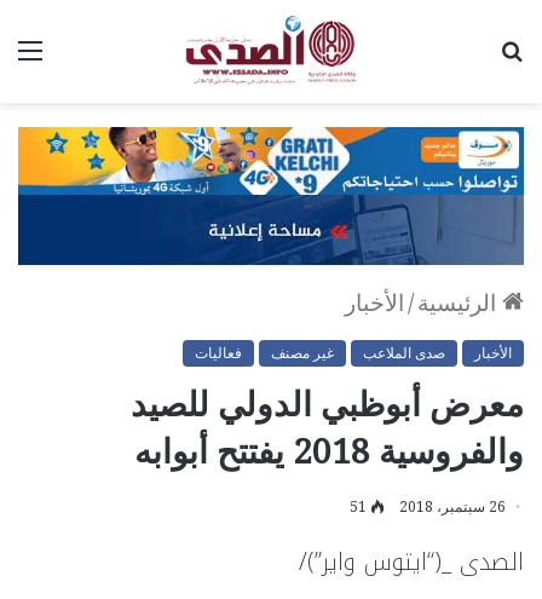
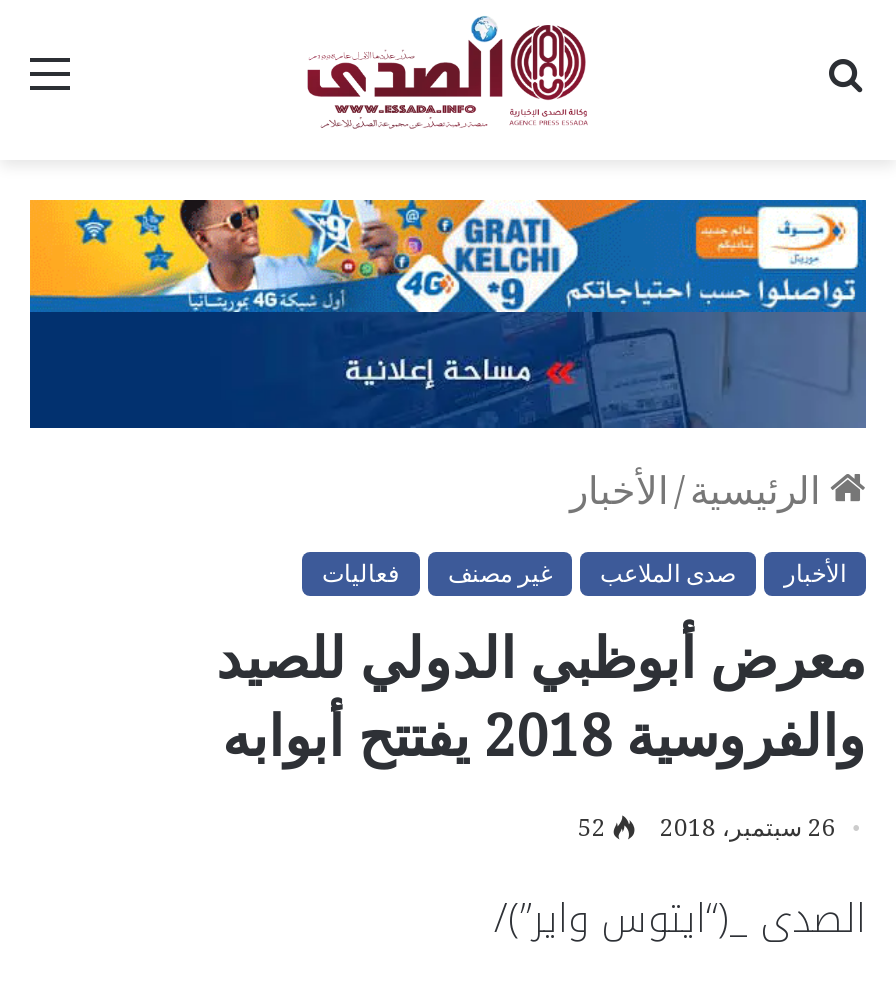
[350,497,367,517] 51 -> [578,811,606,845] 52

